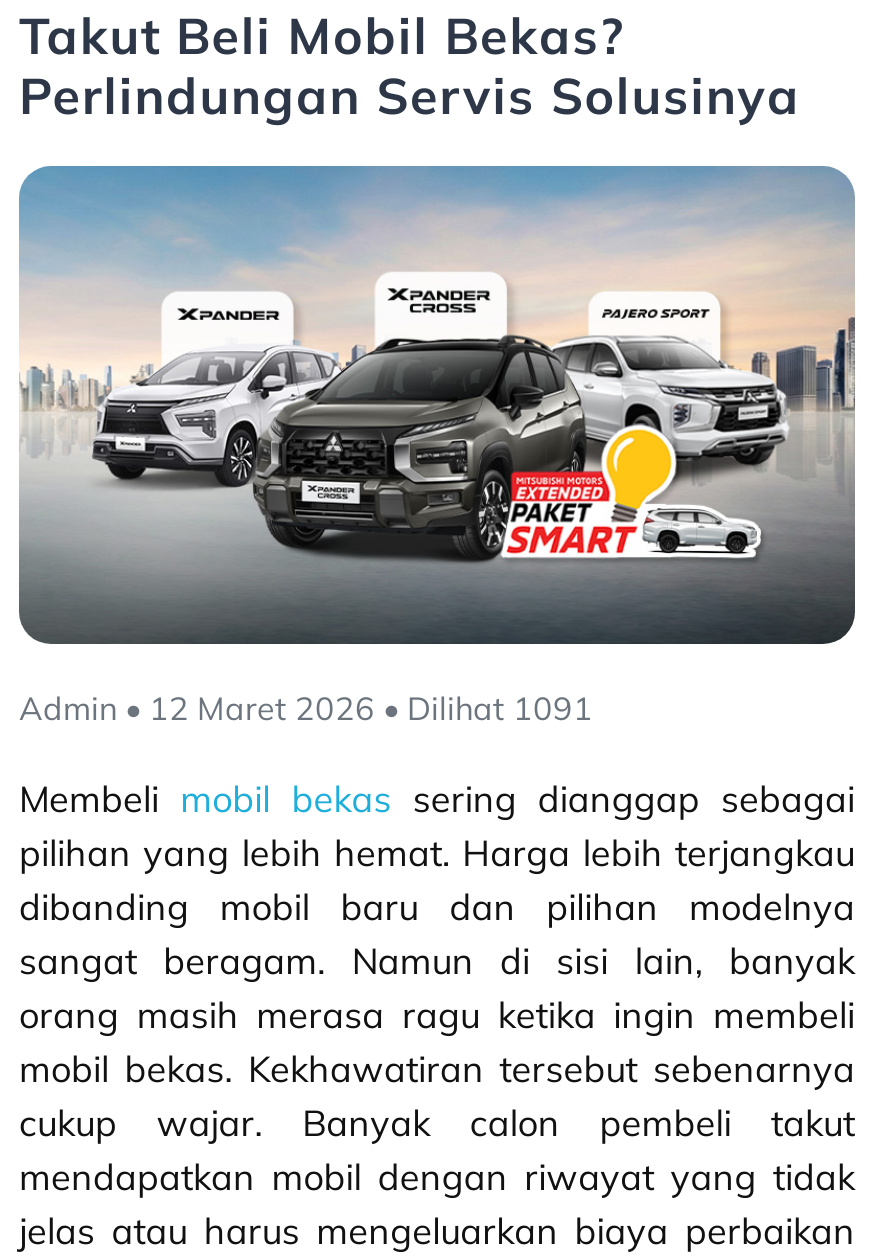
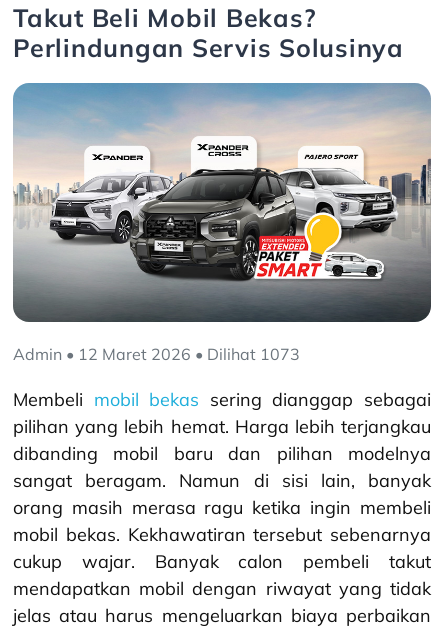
[19,688,593,728] Admin • 12 Maret 2026 • Dilihat 1091 -> [13,344,300,364] Admin • 12 Maret 2026 • Dilihat 1073

